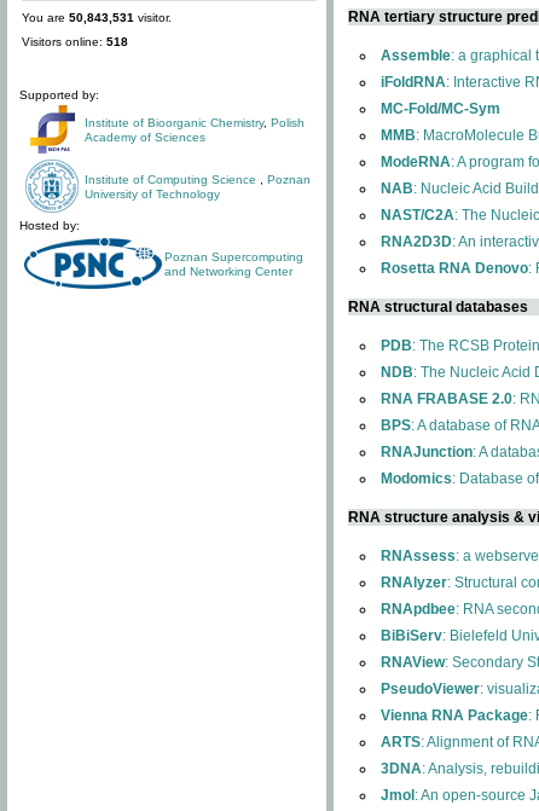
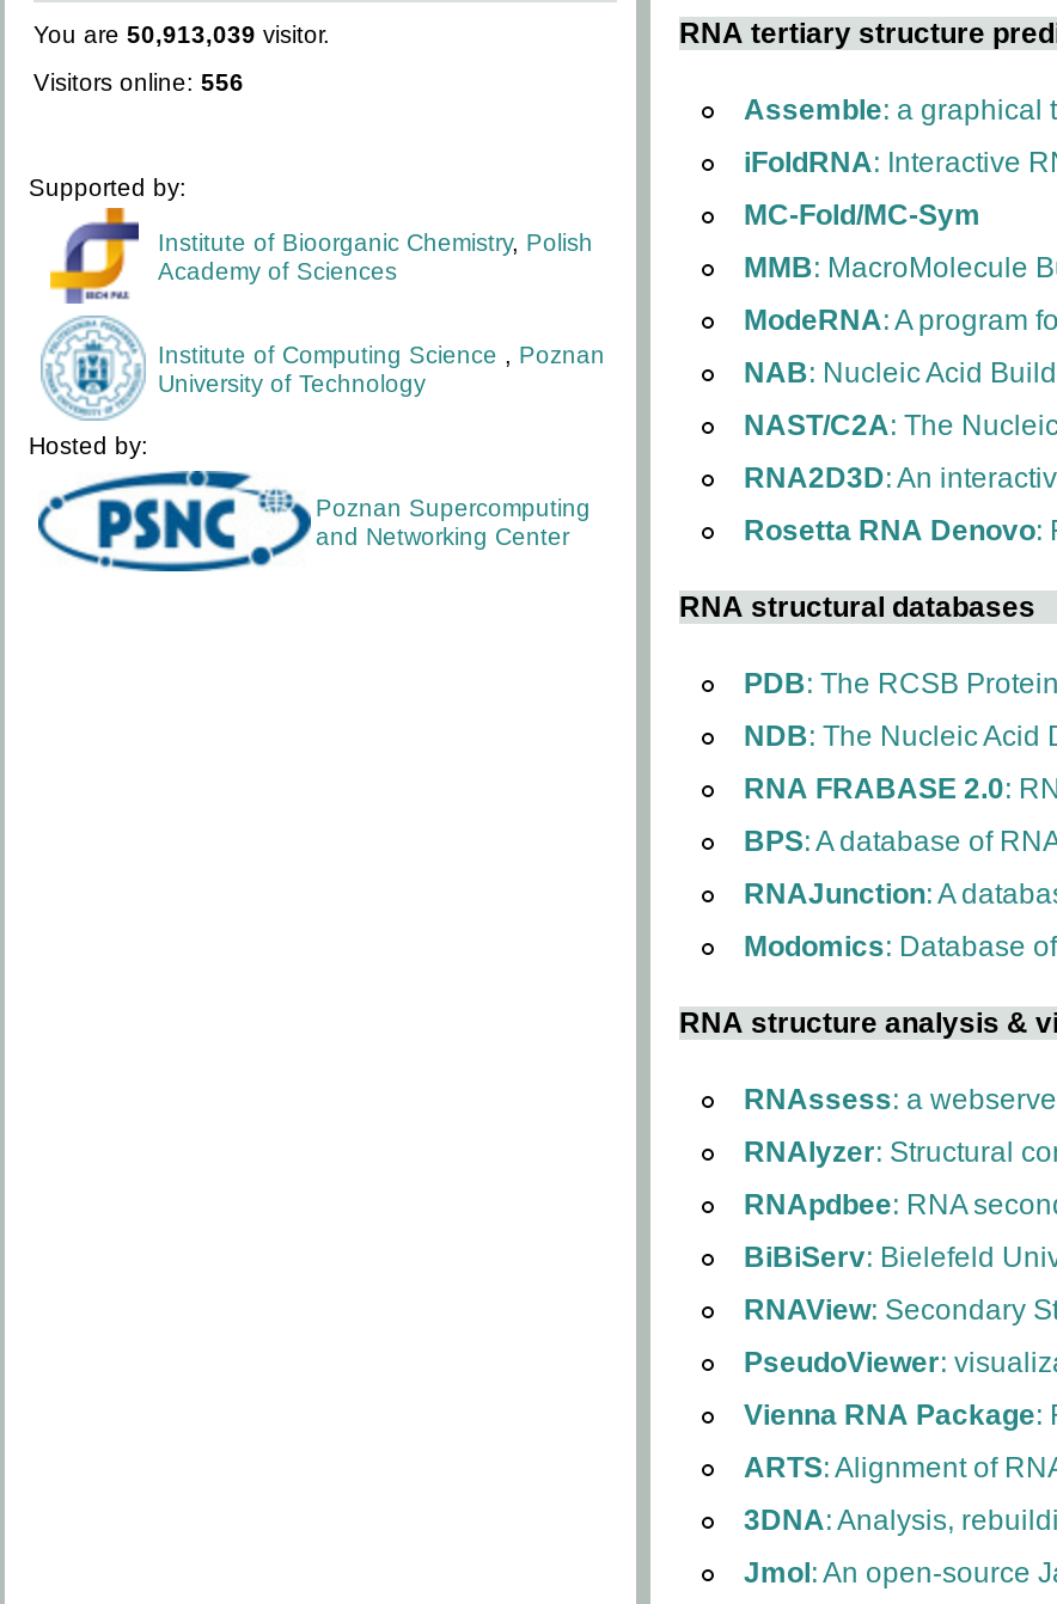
[22,11,172,24] You are 50,843,531 visitor. -> [33,22,330,48] You are 50,913,039 visitor.
[22,35,128,48] Visitors online: 518 -> [33,69,244,96] Visitors online: 556

